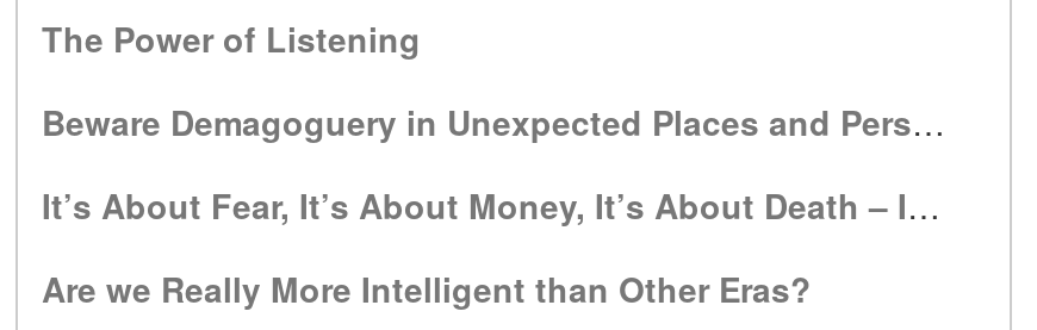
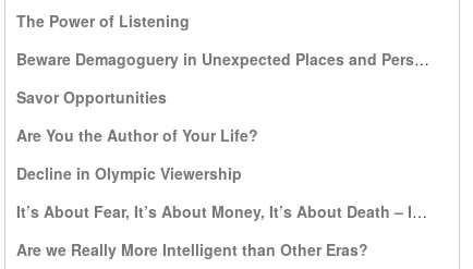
none -> [16,86,258,184] Savor Opportunities | Are You the Author of Your Life? | Decline in Olympic Viewership

